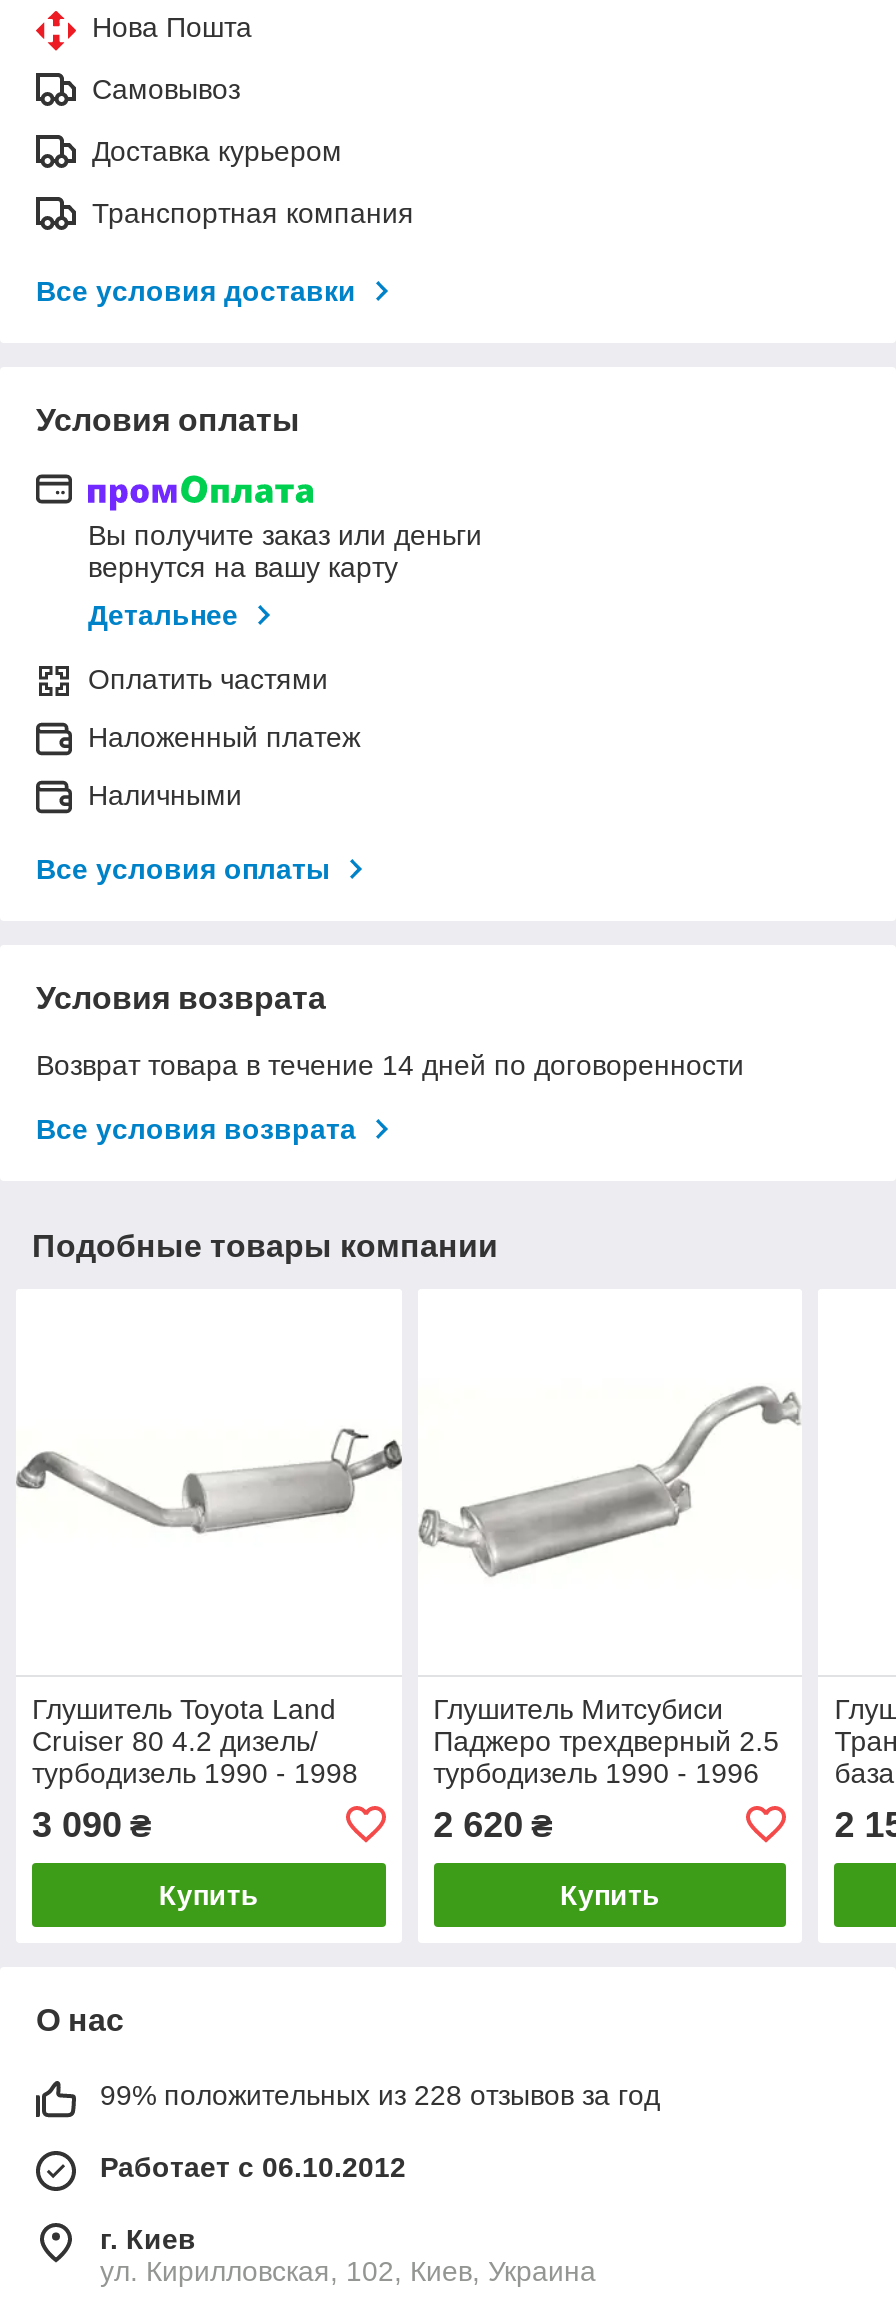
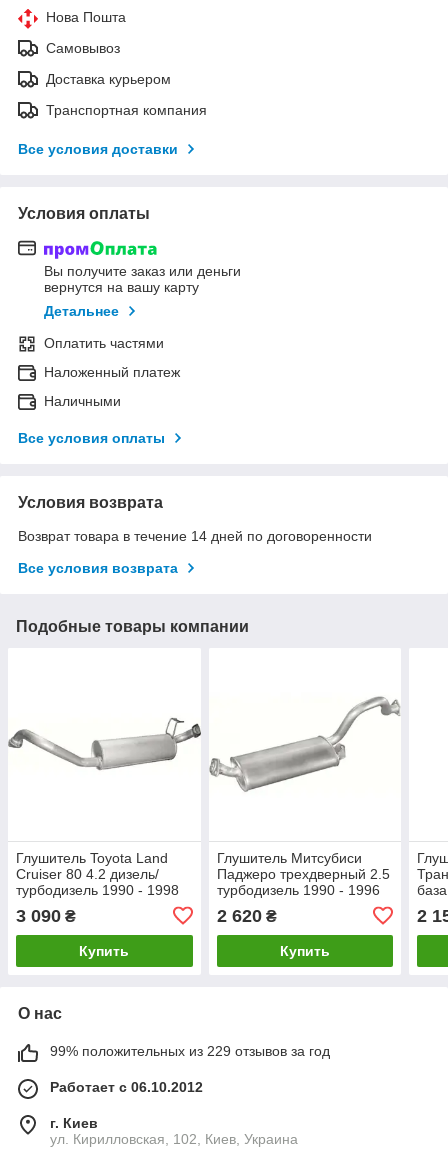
[100,2079,660,2111] 99% положительных из 228 отзывов за год -> [50,1043,330,1059] 99% положительных из 229 отзывов за год

